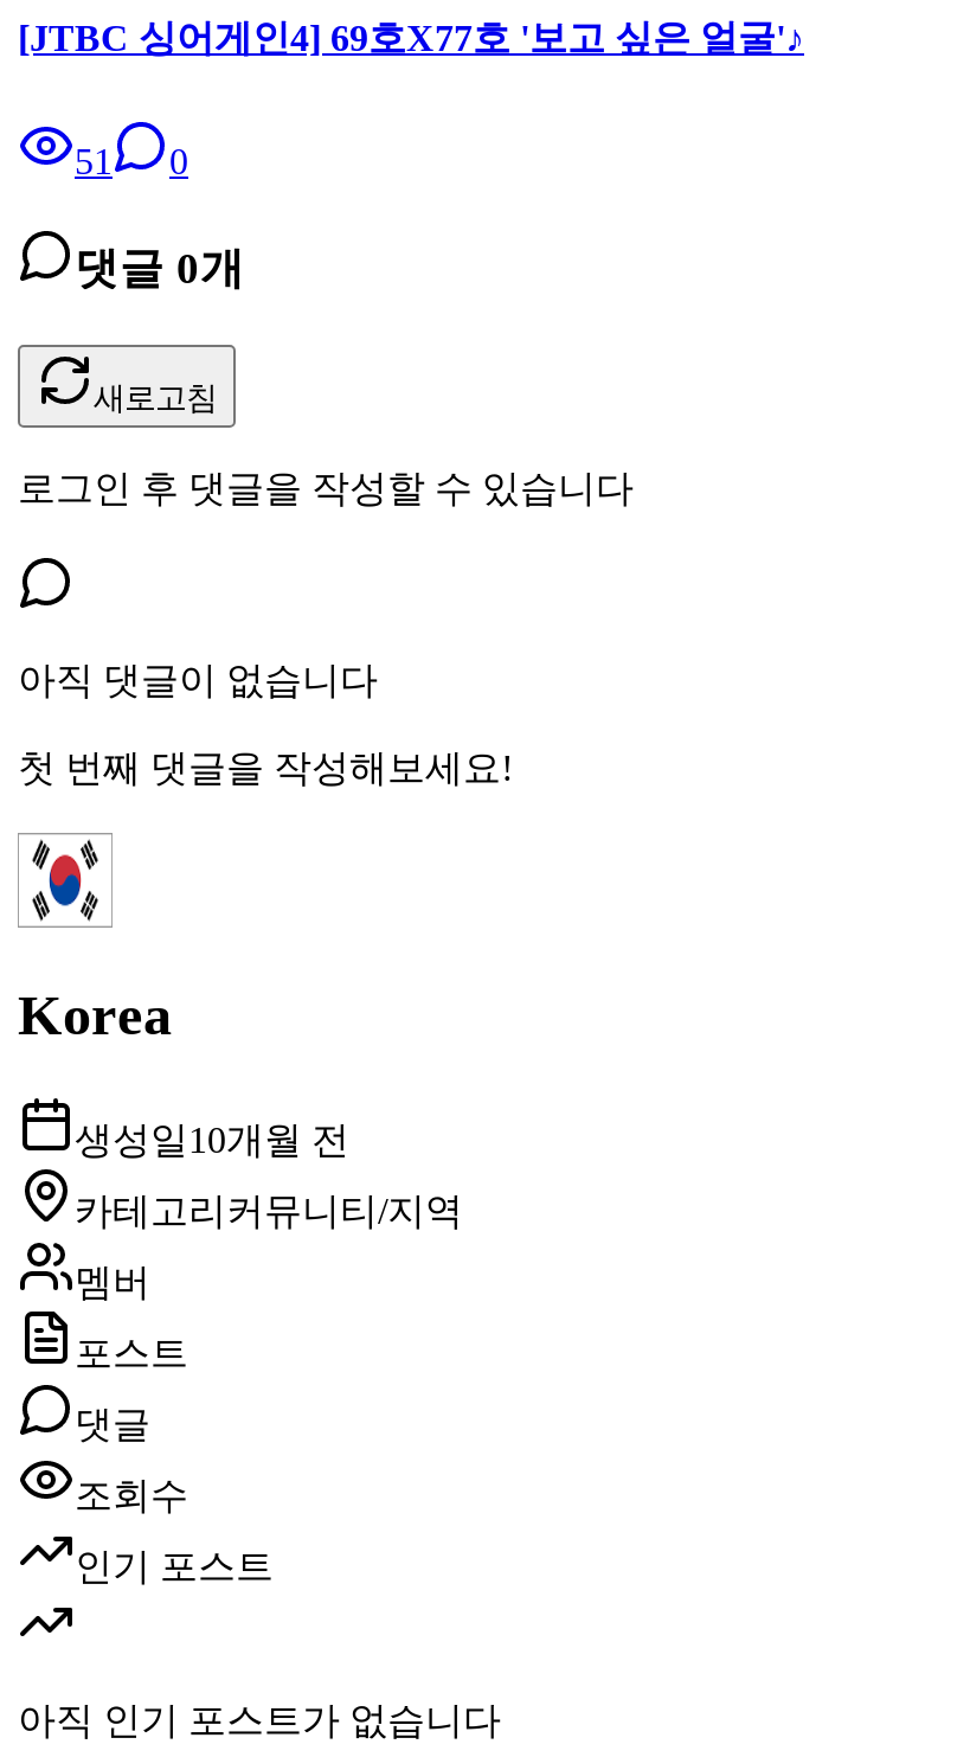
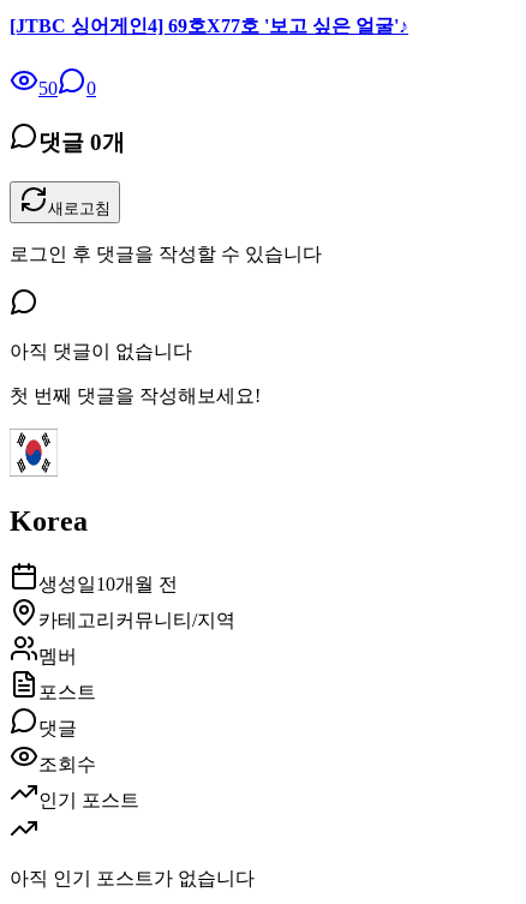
[75,140,188,180] 51 0 -> [38,78,96,98] 50 0

